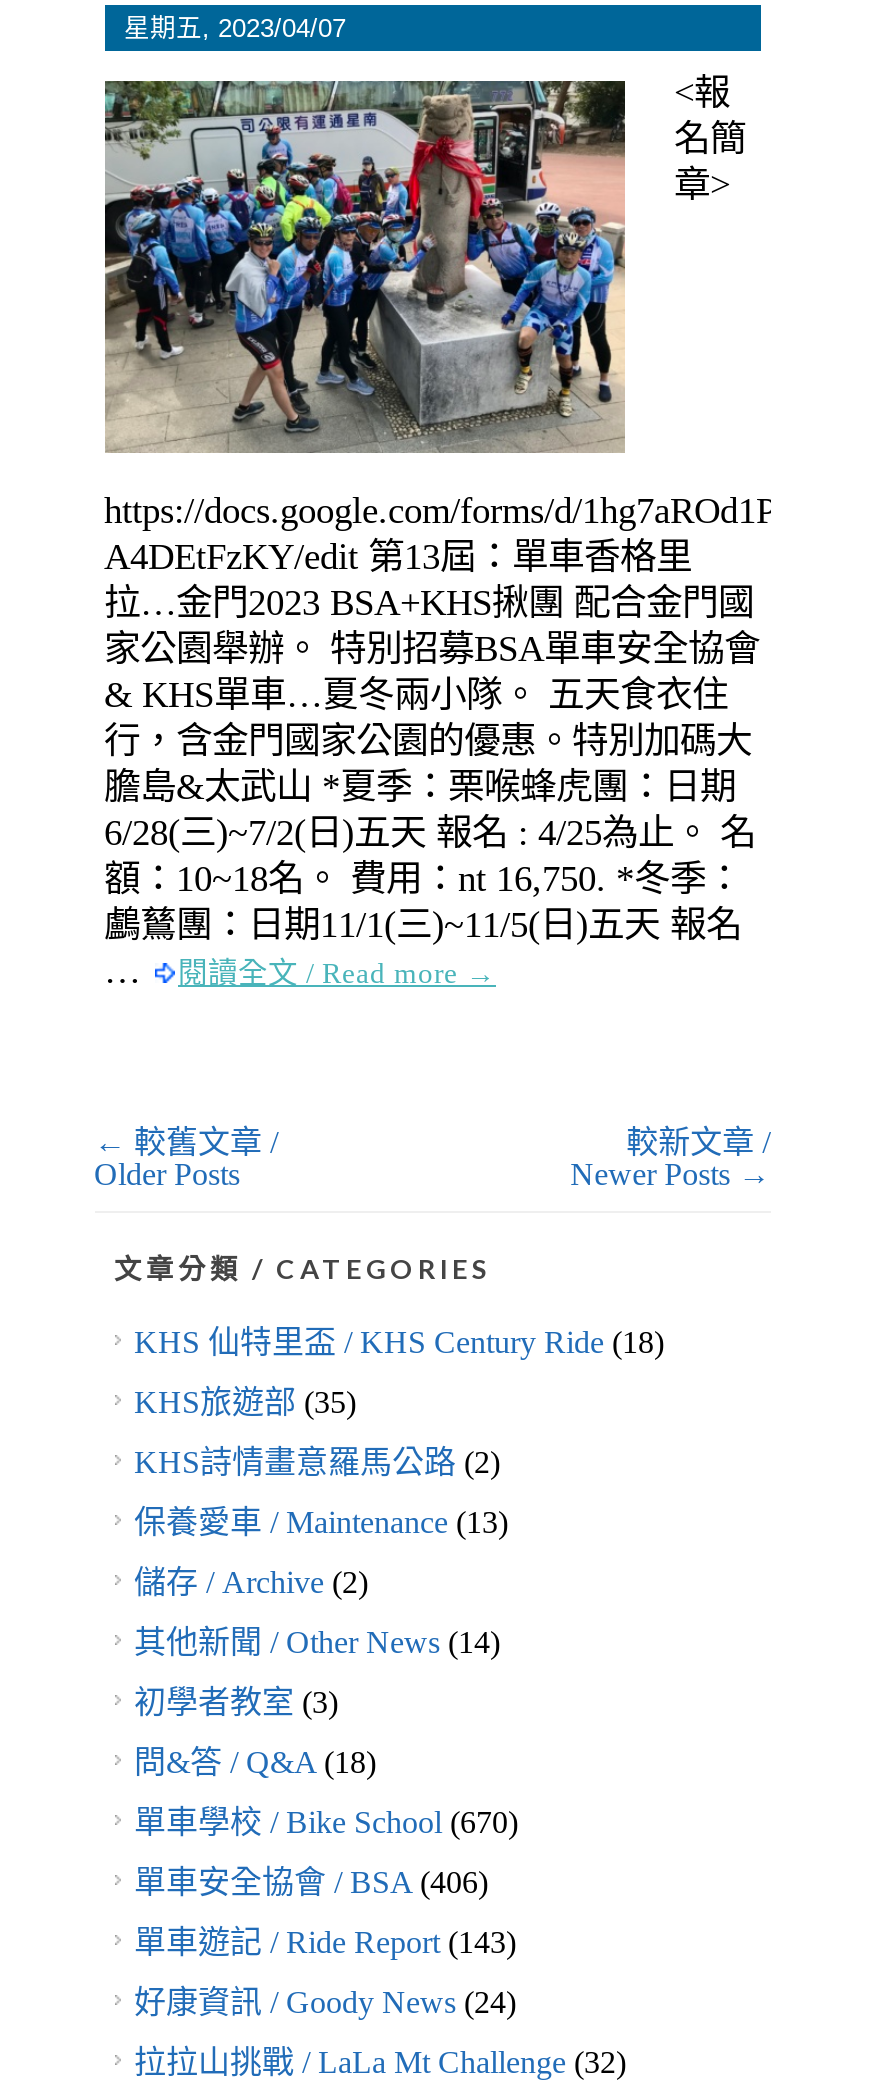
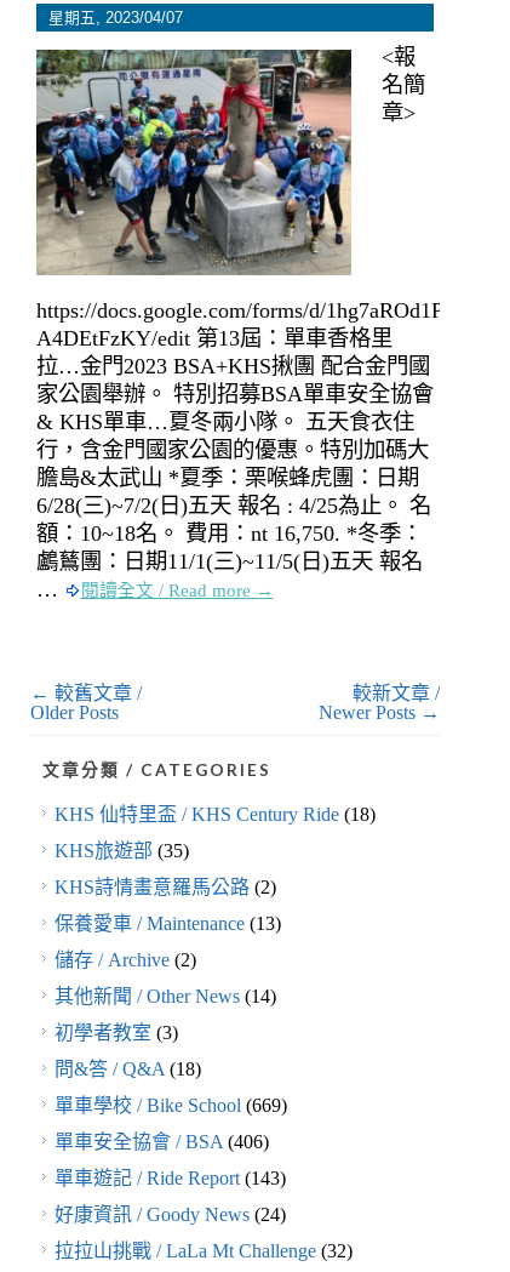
[134,1806,518,1840] 單車學校 / Bike School (670) -> [54,1095,286,1116] 單車學校 / Bike School (669)

